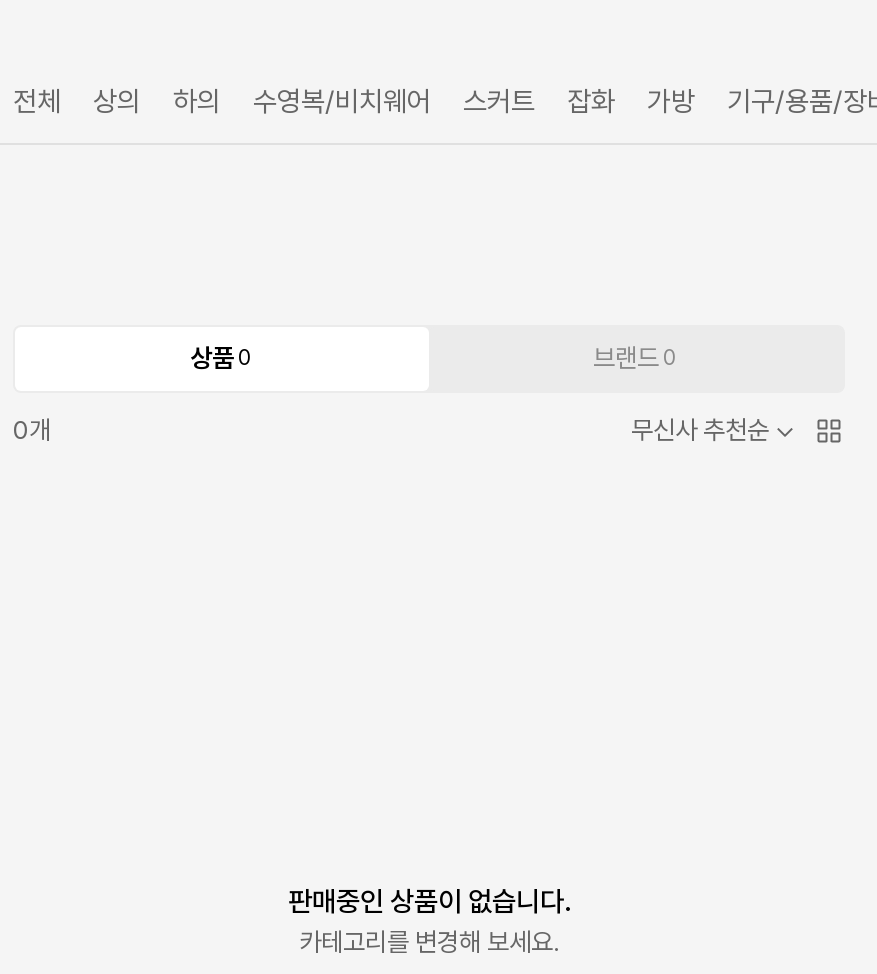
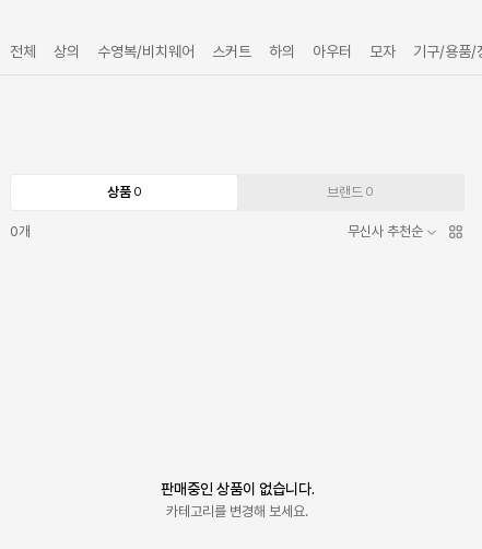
[173,85,221,117] 하의 -> none
[567,85,695,117] 잡화 | 가방 -> [269,43,396,60] 하의 | 아우터 | 모자

